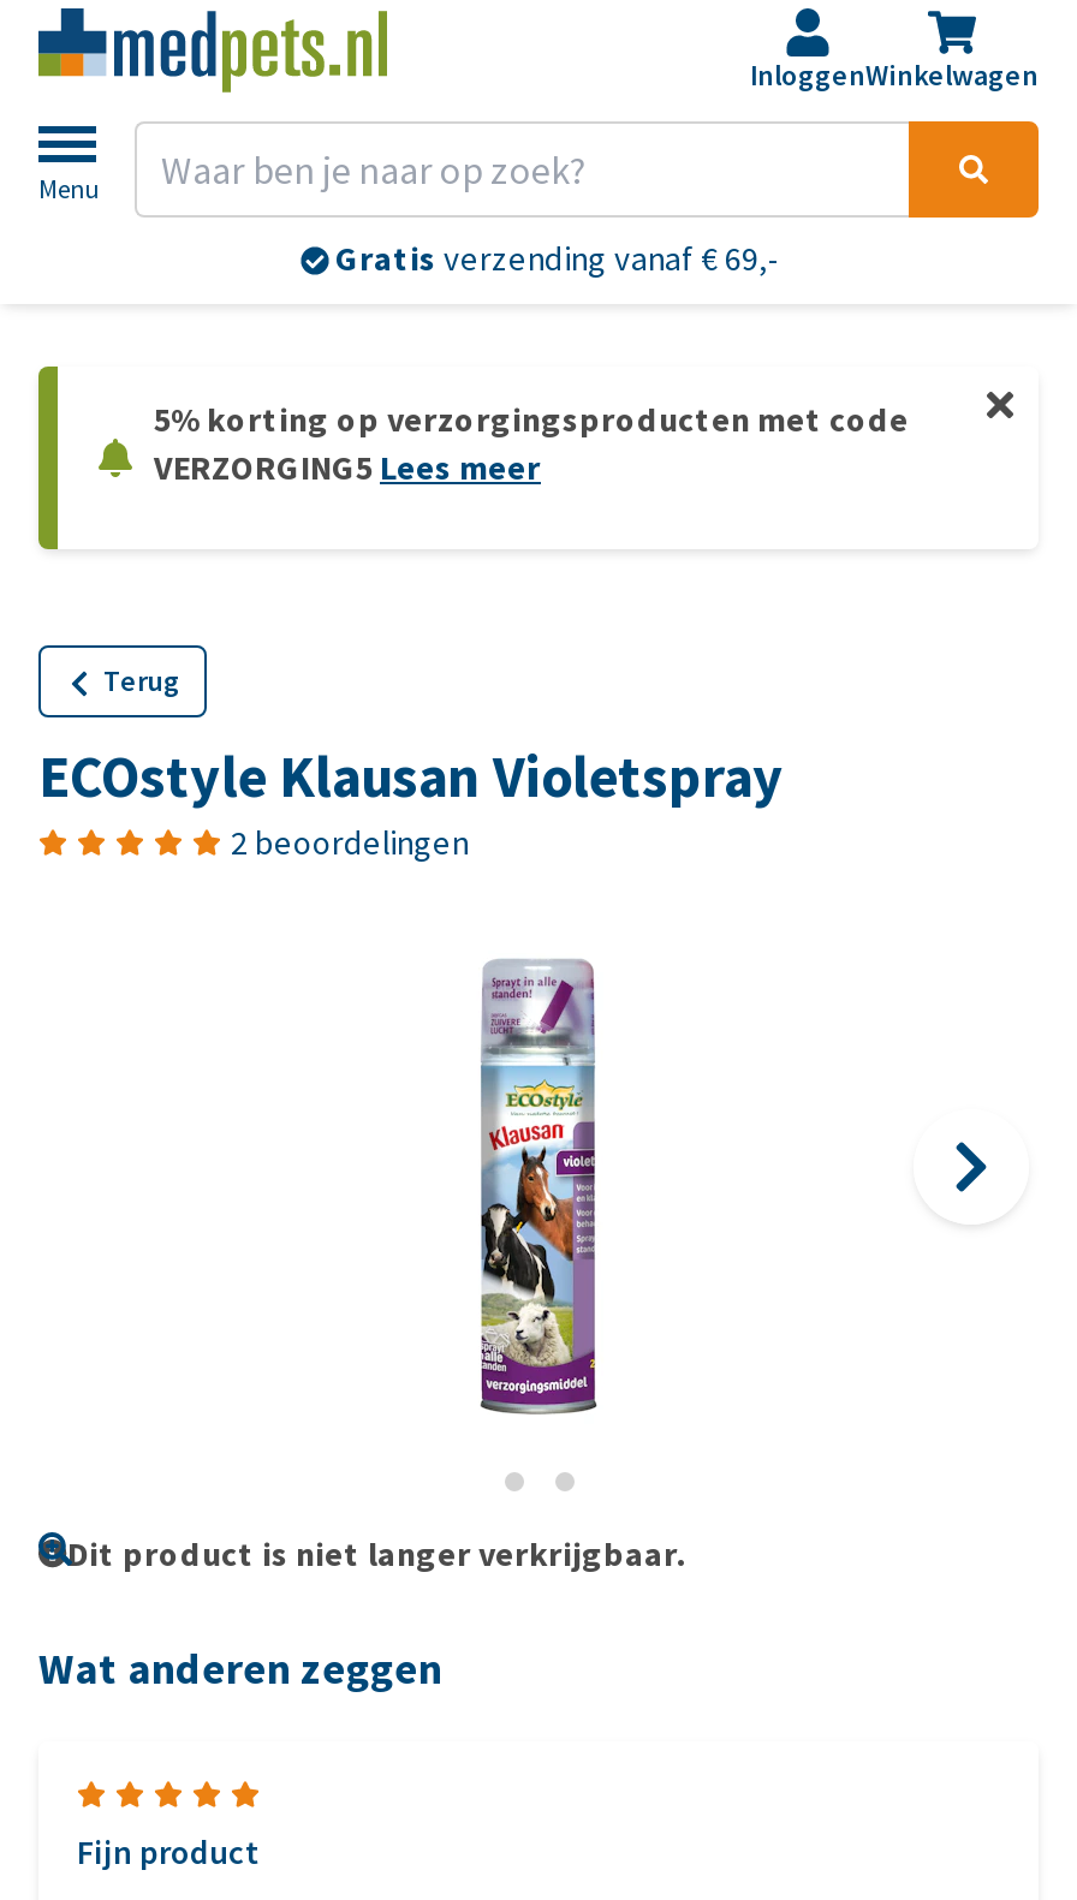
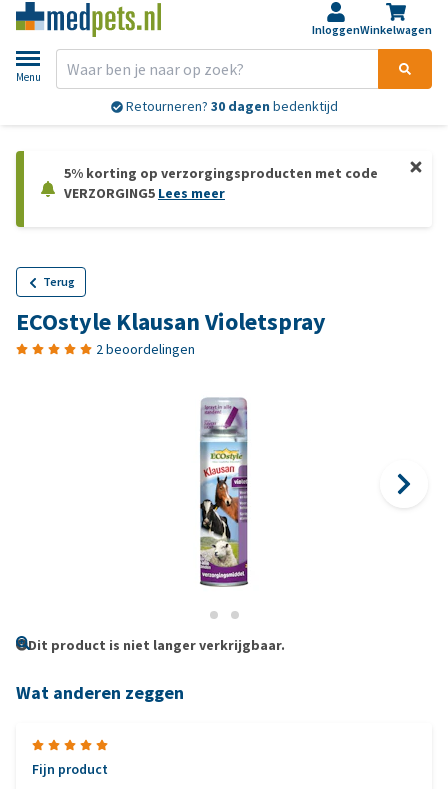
[335,237,778,281] Gratis verzending vanaf € 69,- -> [122,97,337,115] Retourneren? 30 dagen bedenktijd

